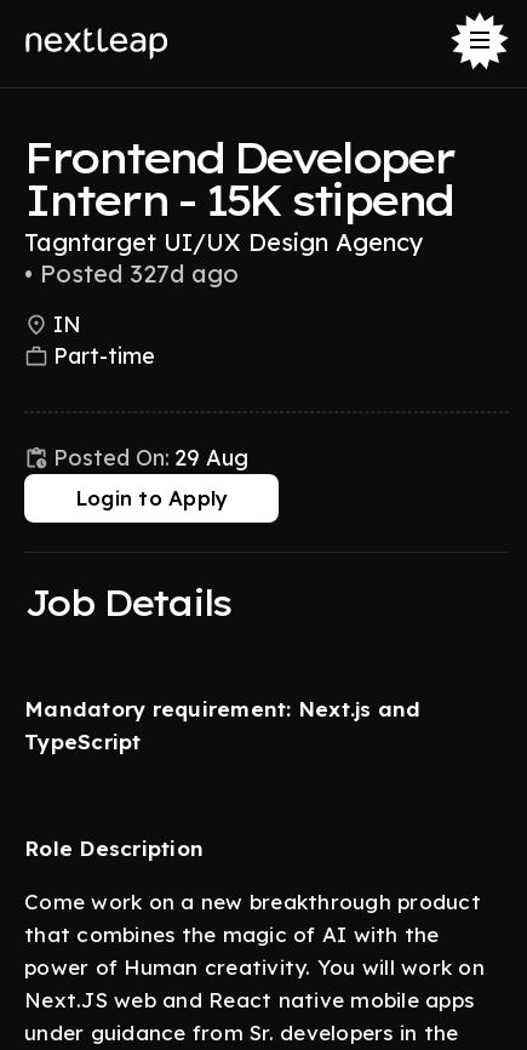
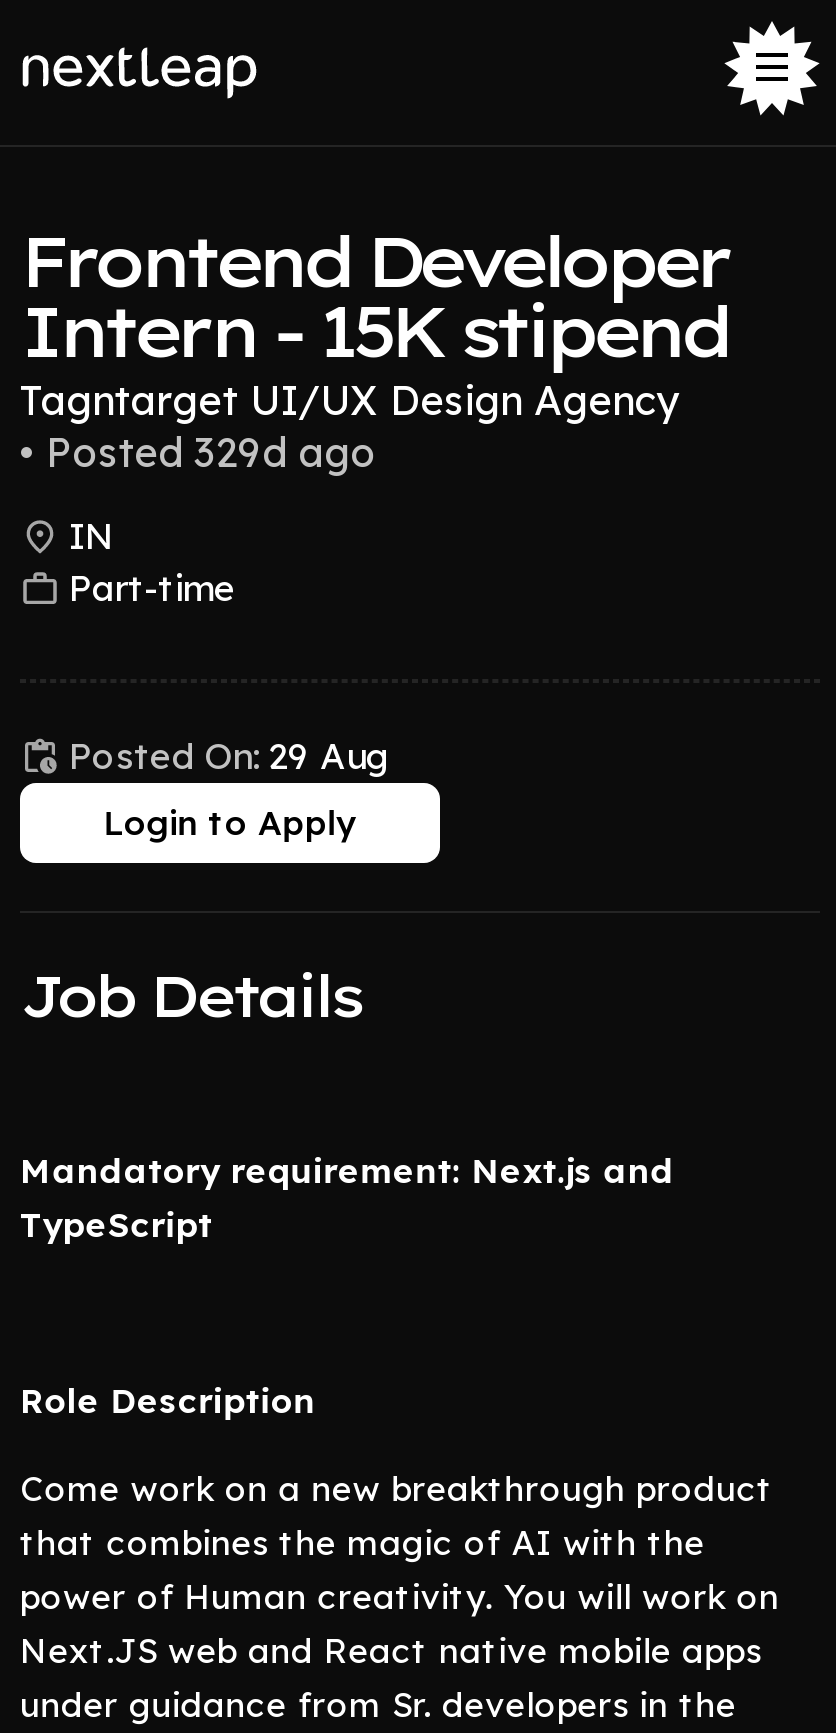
[24,258,239,289] • Posted 327d ago -> [20,427,376,477] • Posted 329d ago

